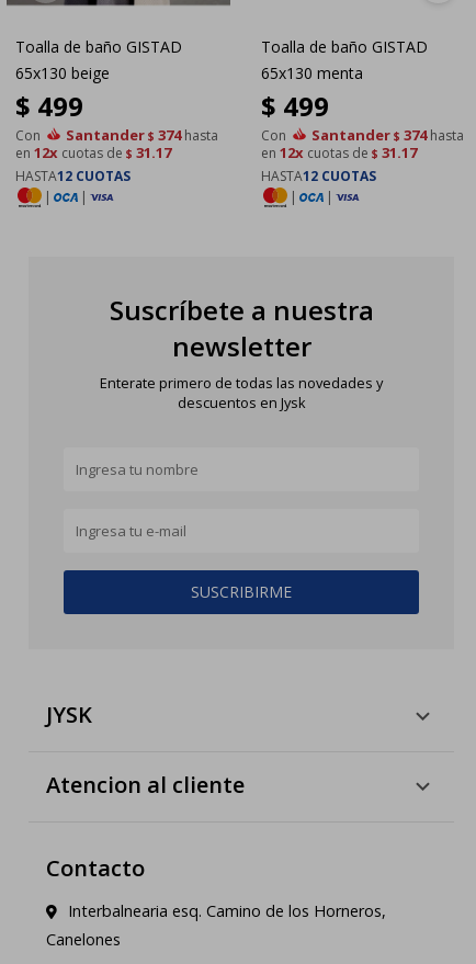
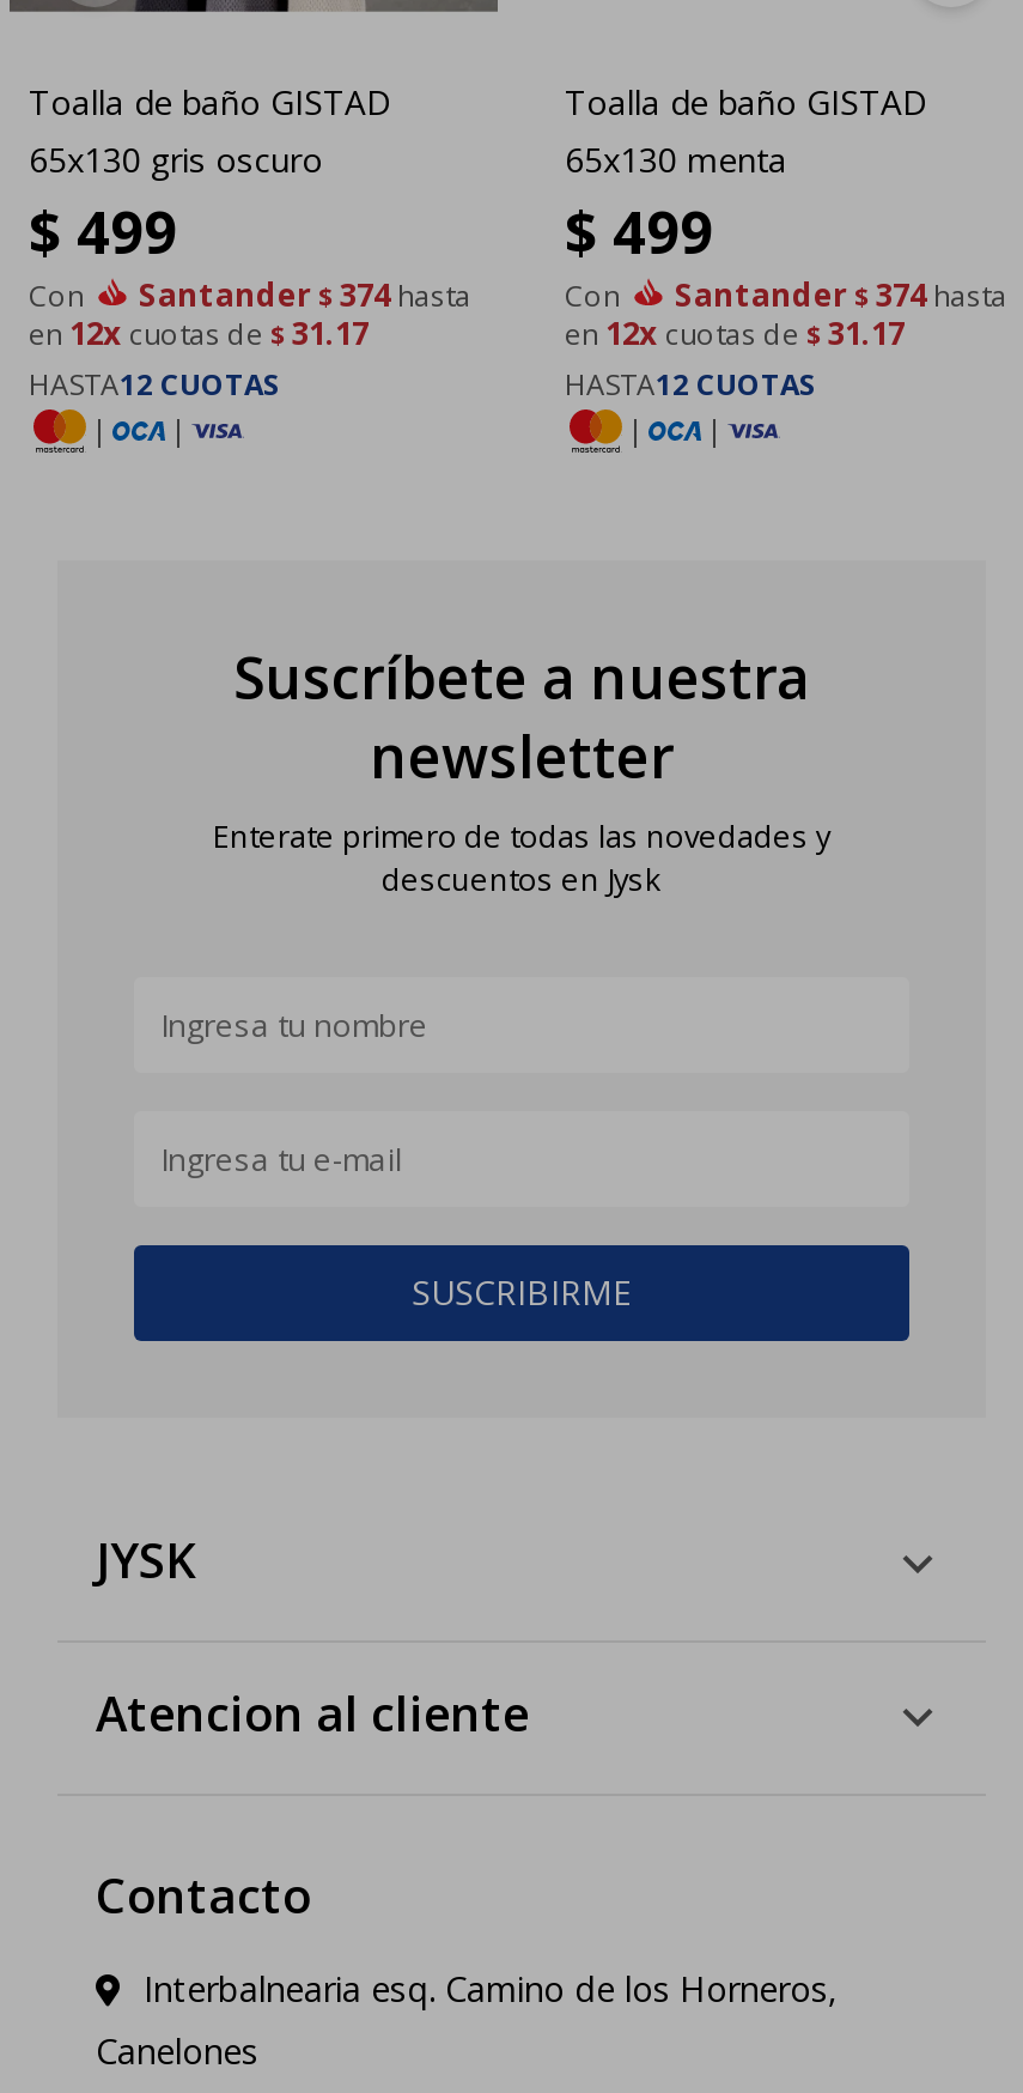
[15,62,110,83] 65x130 beige -> [29,136,323,181] 65x130 gris oscuro

